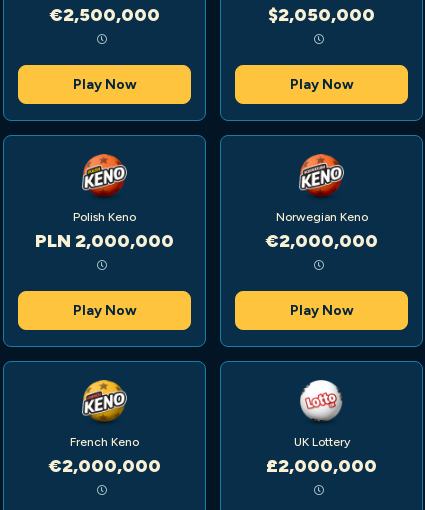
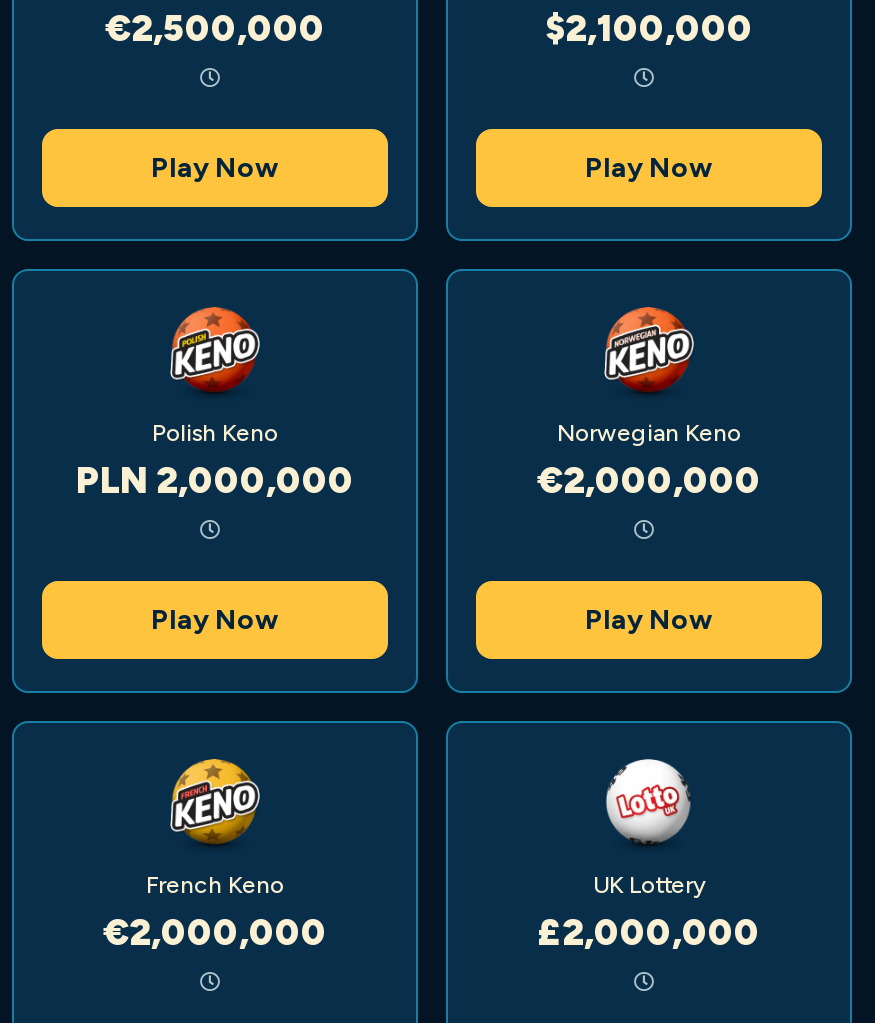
[268,4,375,26] $2,050,000 -> [545,8,753,52] $2,100,000

